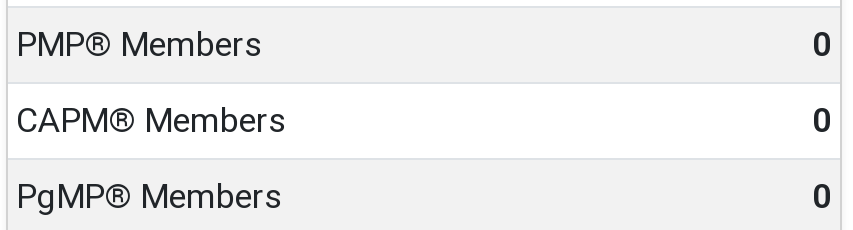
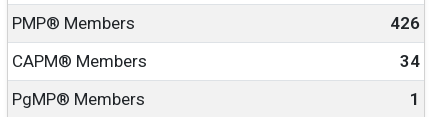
[812,23,832,63] 0 -> [390,12,420,32] 426
[812,99,832,139] 0 -> [400,50,420,70] 34
[812,175,832,215] 0 -> [410,88,420,108] 1

